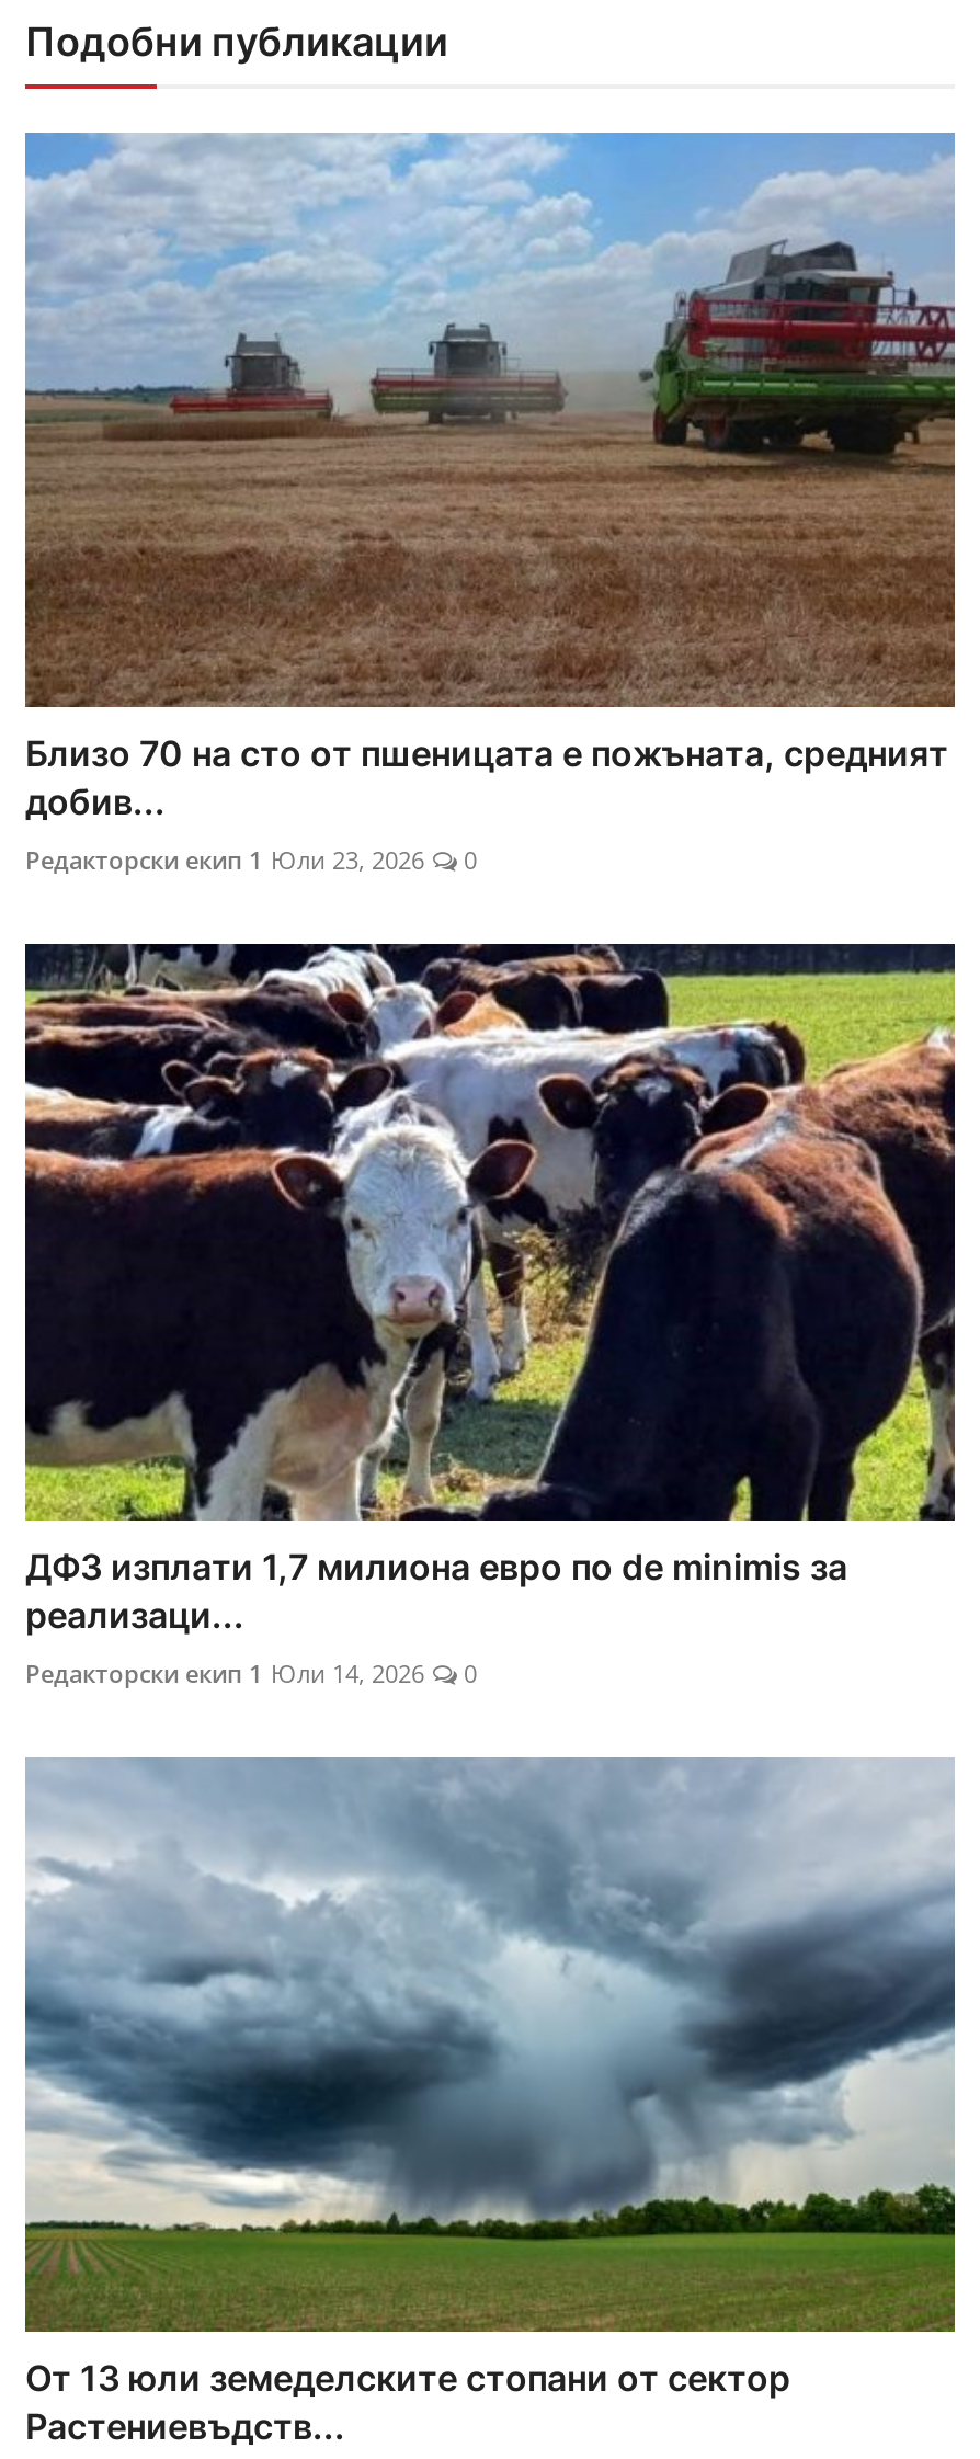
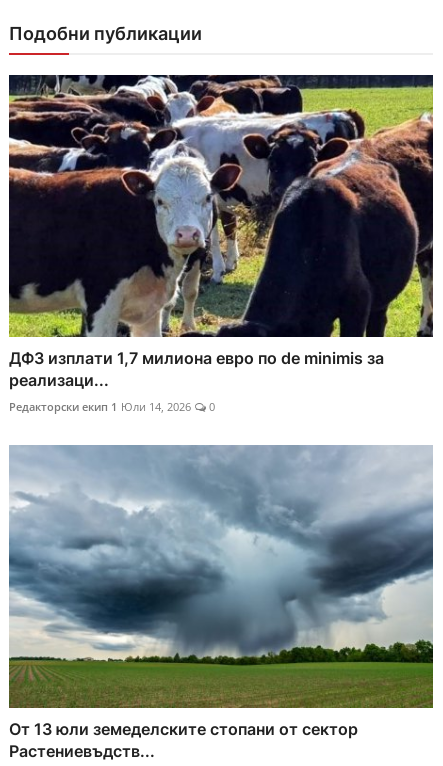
[23,130,957,877] [image] | Близо 70 на сто от пшеницата е пожъната, средният | добив... | Редакторски екип 1 Юли 23, 2026 | 0 -> none

